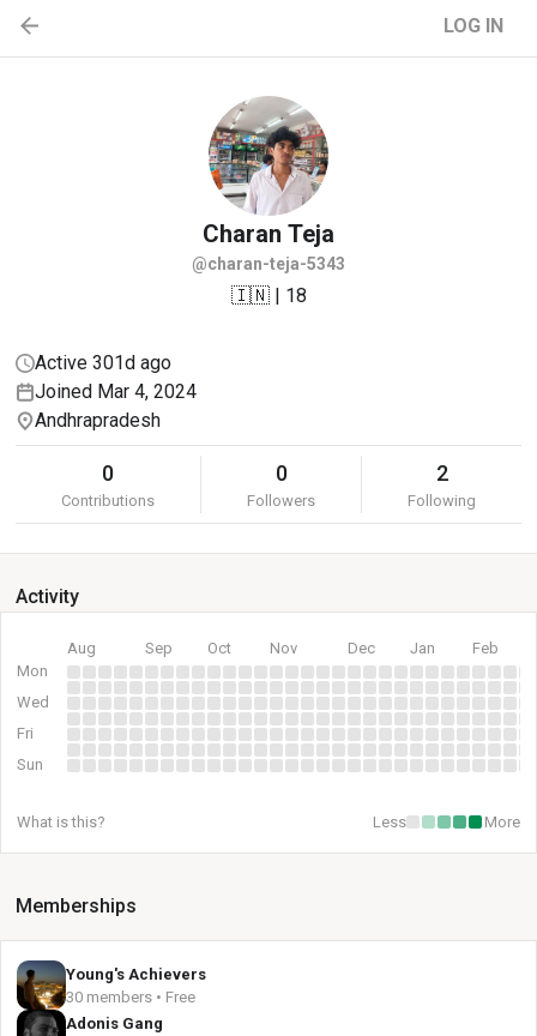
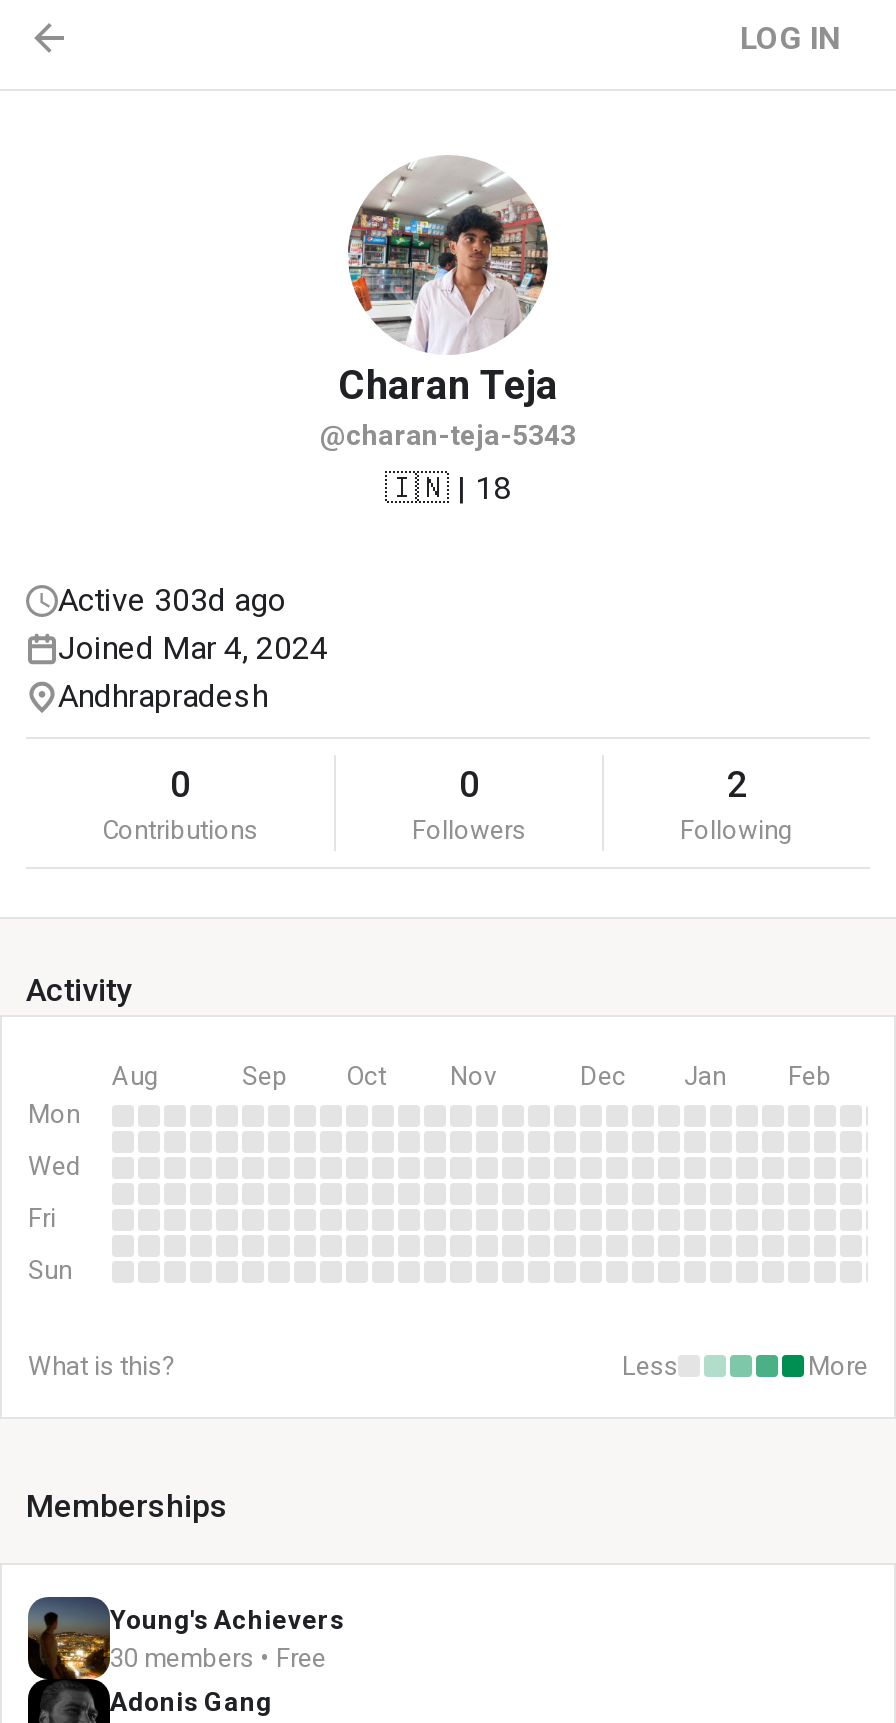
[35,351,171,374] Active 301d ago -> [58,581,286,619] Active 303d ago

